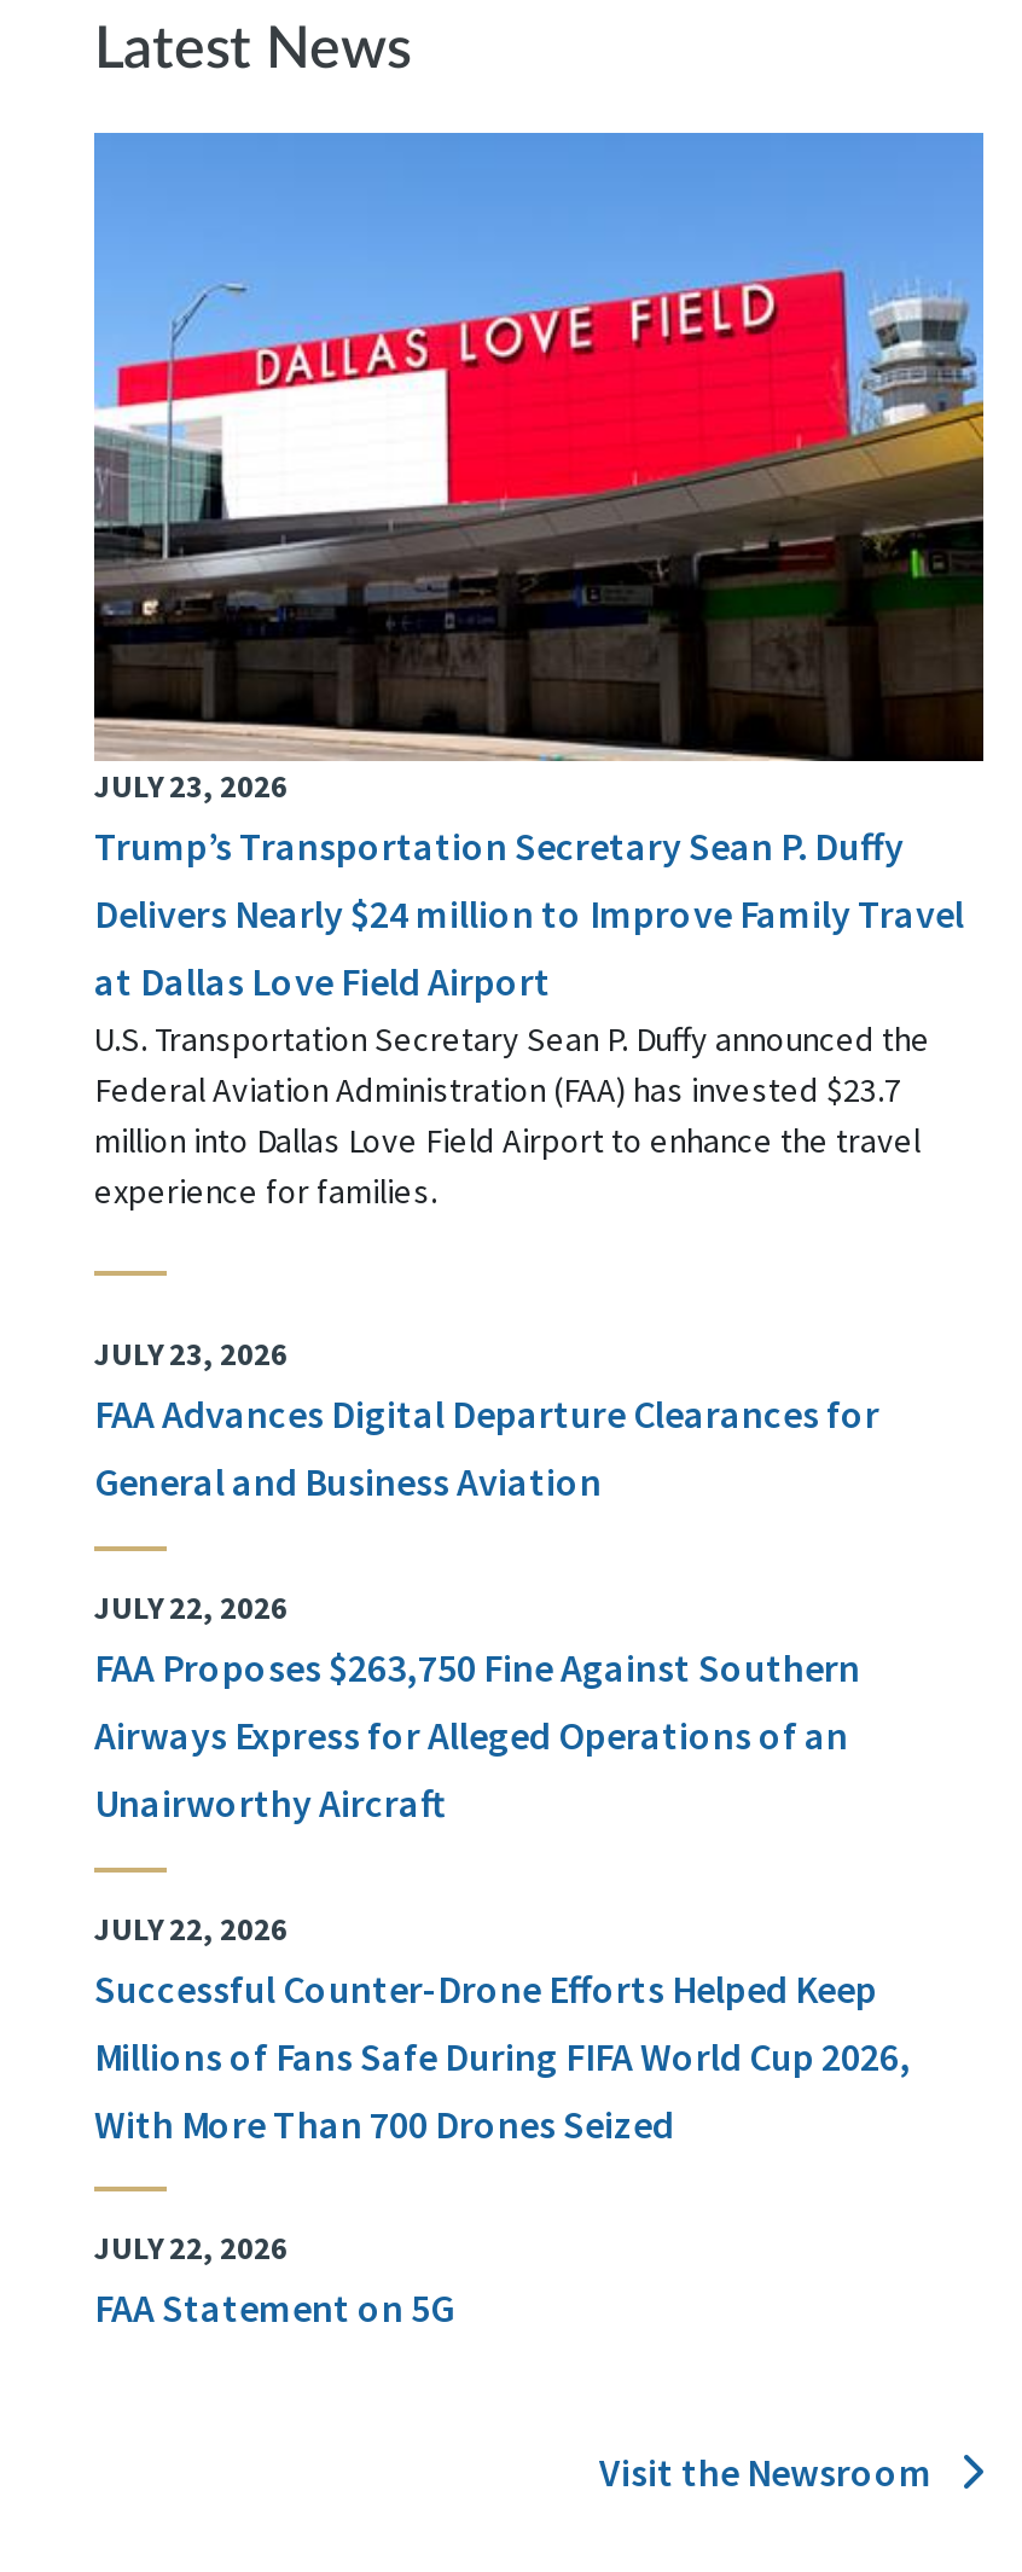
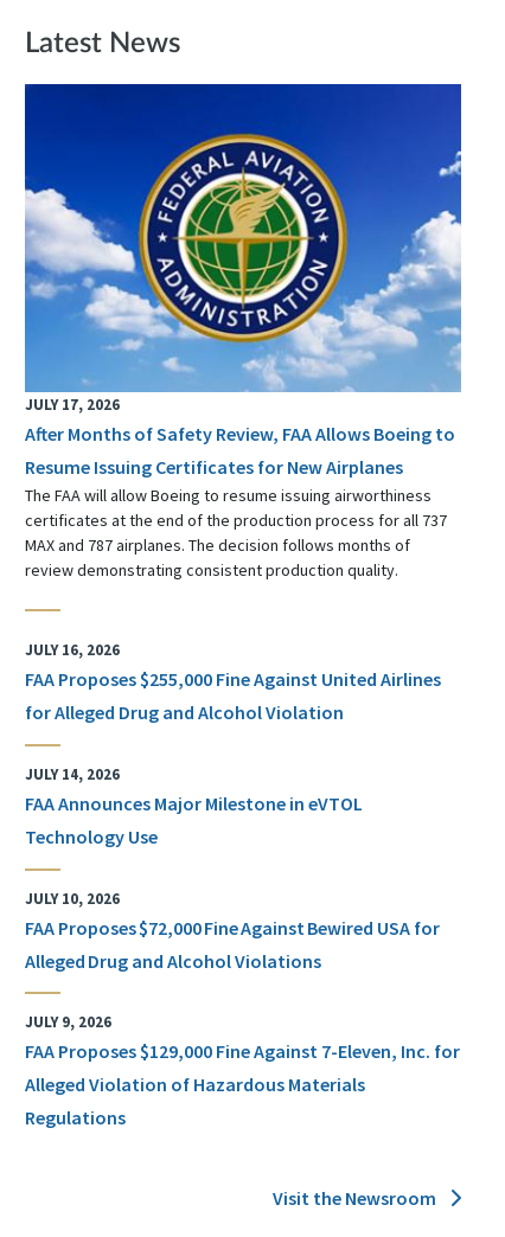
[92,130,986,1212] [image] | JULY 23, 2026 | Trump’s Transportation Secretary Sean P. Duffy | Delivers Nearly $24 million to Improve Family Travel | at Dallas Love Field Airport | U.S. Transportation Secretary Sean P. Duffy announced the | Federal Aviation Administration (FAA) has invested $23.7 | million into Dallas Love Field Airport to enhance the travel | experience for families. -> [24,83,462,580] [image] | JULY 17, 2026 | After Months of Safety Review, FAA Allows Boeing to | Resume Issuing Certificates for New Airplanes | The FAA will allow Boeing to resume issuing airworthiness | certificates at the end of the production process for all 737 | MAX and 787 airplanes. The decision follows months of | review demonstrating consistent production quality.
[94,1335,879,1506] JULY 23, 2026 | FAA Advances Digital Departure Clearances for | General and Business Aviation -> [25,640,441,724] JULY 16, 2026 | FAA Proposes $255,000 Fine Against United Airlines | for Alleged Drug and Alcohol Violation
[94,1587,860,1827] JULY 22, 2026 | FAA Proposes $263,750 Fine Against Southern | Airways Express for Alleged Operations of an | Unairworthy Aircraft -> [25,764,363,848] JULY 14, 2026 | FAA Announces Major Milestone in eVTOL | Technology Use
[94,1908,911,2147] JULY 22, 2026 | Successful Counter-Drone Efforts Helped Keep | Millions of Fans Safe During FIFA World Cup 2026, | With More Than 700 Drones Seized -> [25,888,440,972] JULY 10, 2026 | FAA Proposes $72,000 Fine Against Bewired USA for | Alleged Drug and Alcohol Violations
[94,2228,454,2332] JULY 22, 2026 | FAA Statement on 5G -> [25,1012,460,1129] JULY 9, 2026 | FAA Proposes $129,000 Fine Against 7-Eleven, Inc. for | Alleged Violation of Hazardous Materials | Regulations

